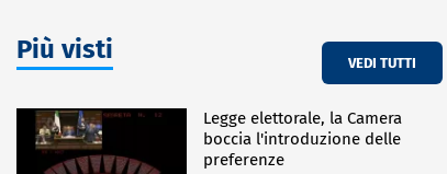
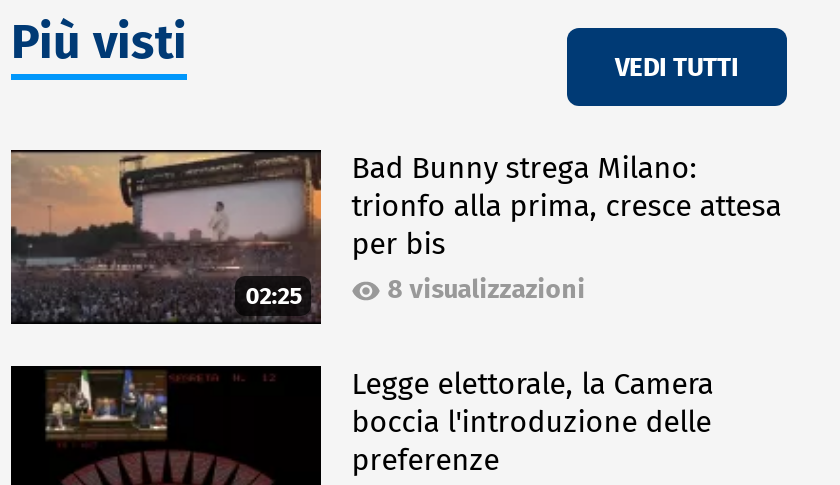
none -> [9,150,323,326] [image] | 02:25
none -> [351,151,781,305] Bad Bunny strega Milano: | trionfo alla prima, cresce attesa | per bis | 8 visualizzazioni

